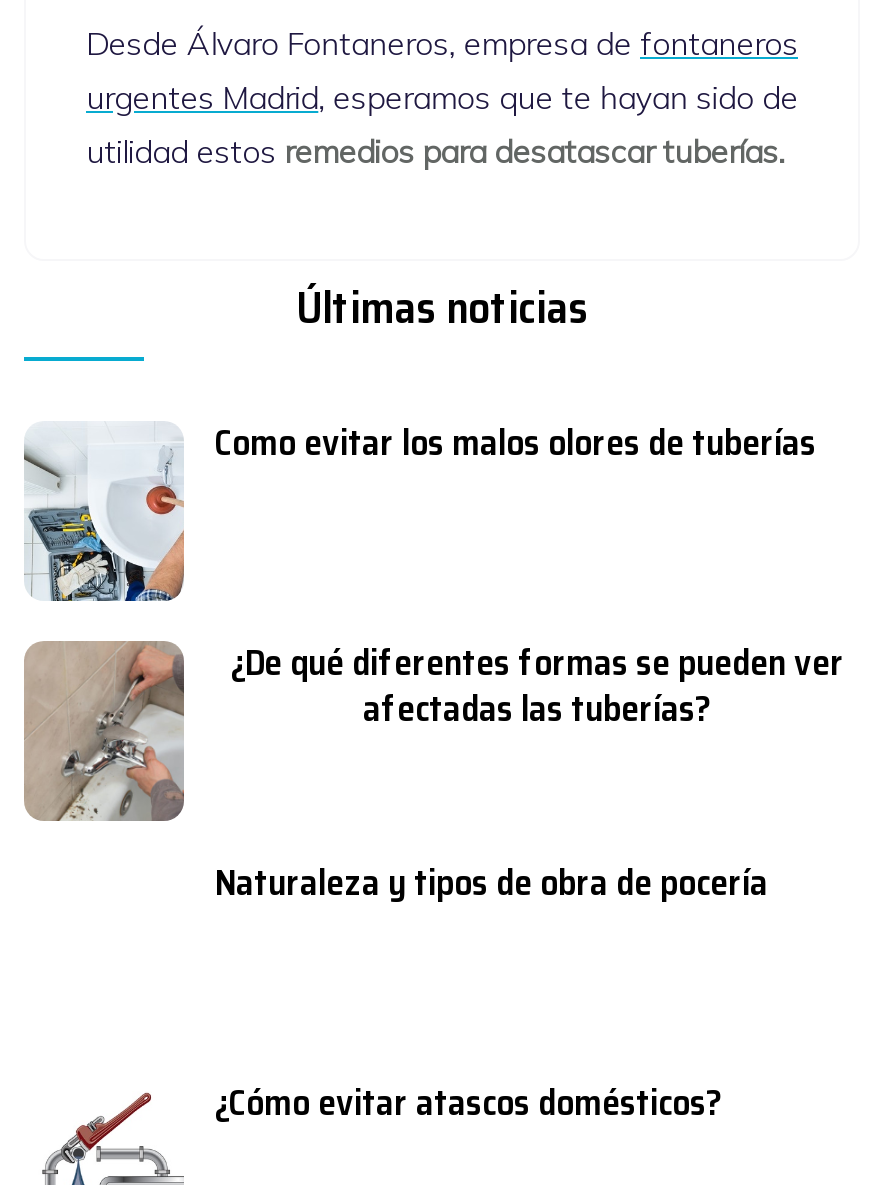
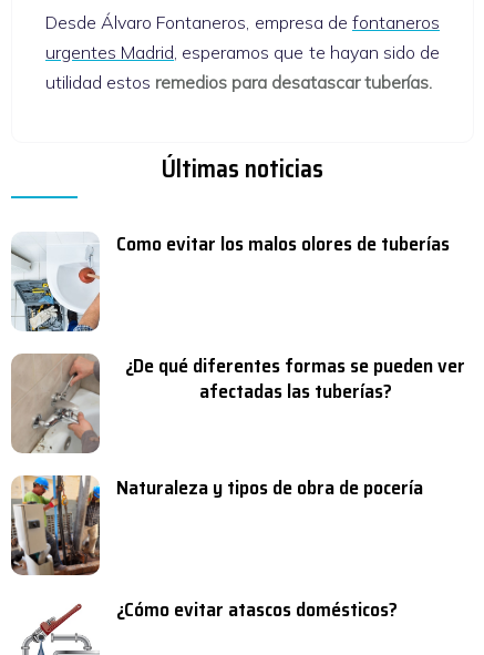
none -> [10,474,101,576] [image]

